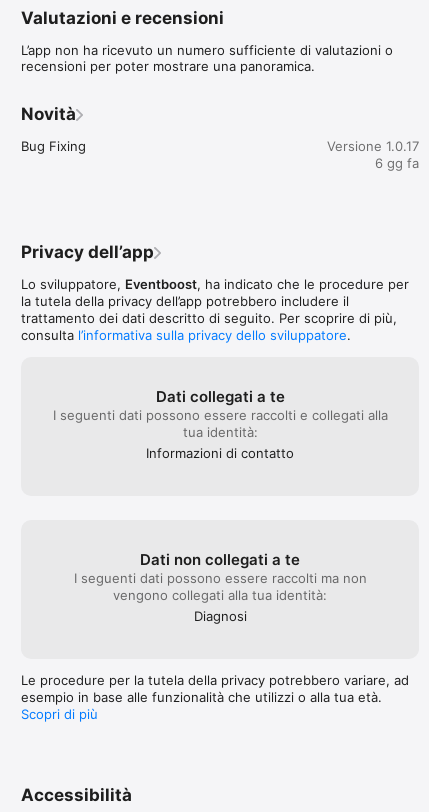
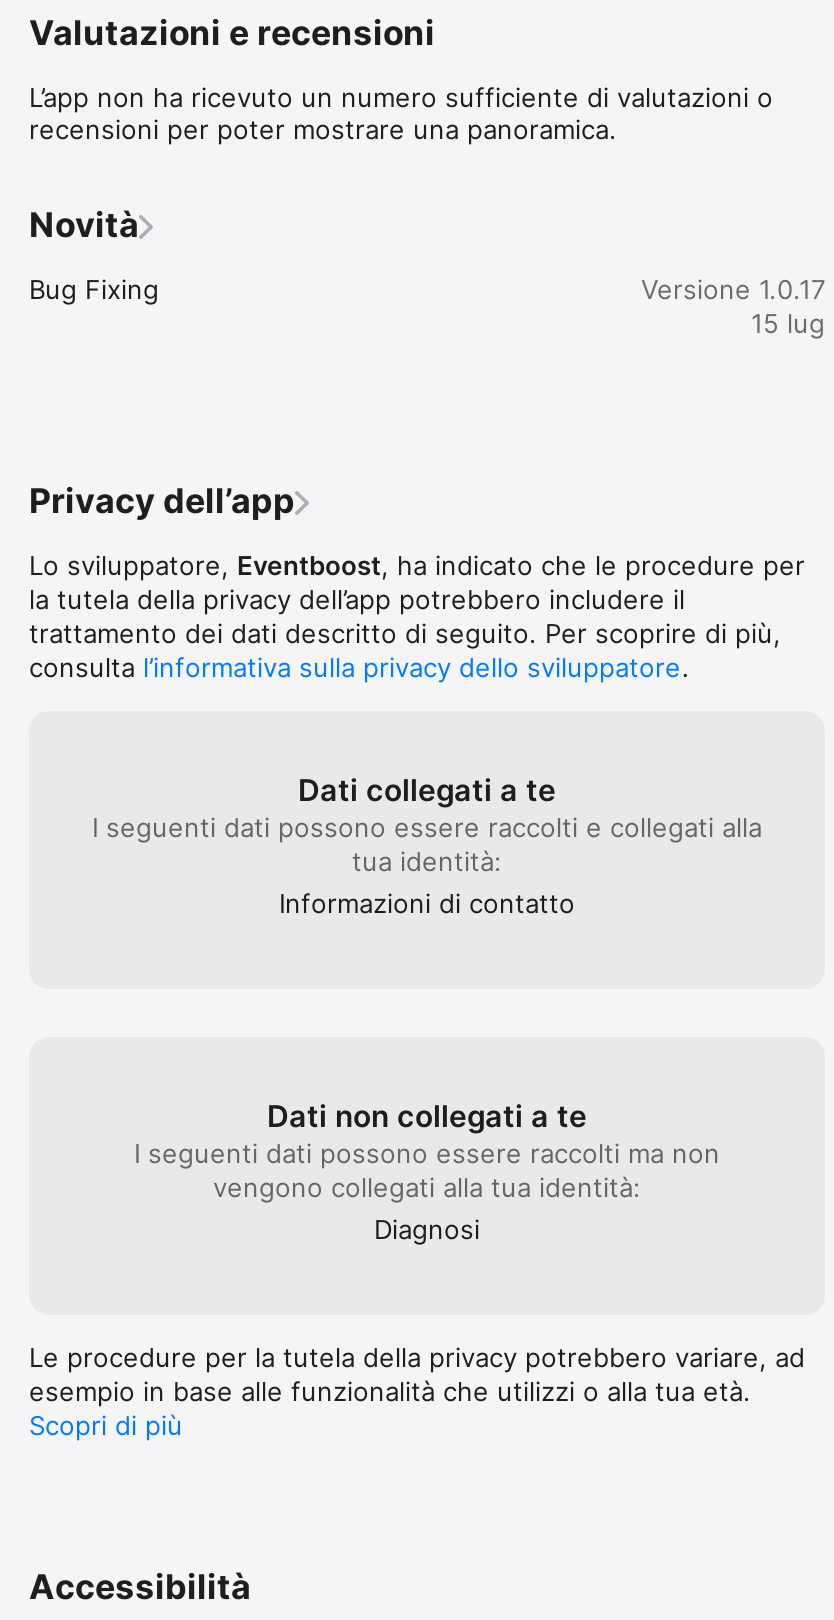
[375,155,419,171] 6 gg fa -> [751,307,825,339] 15 lug

